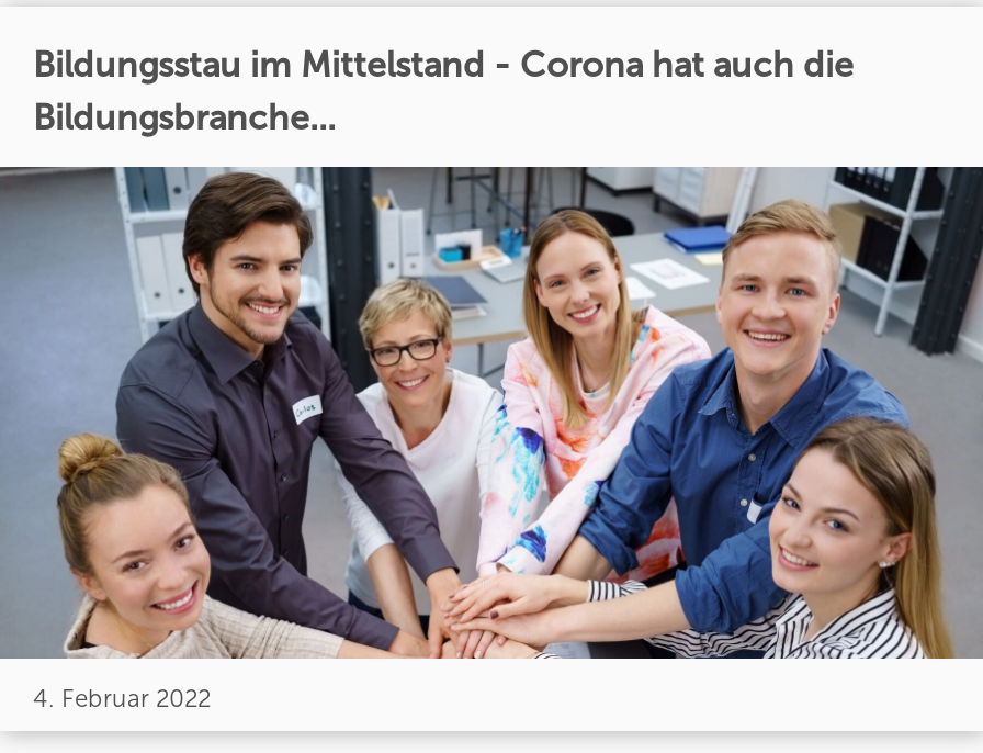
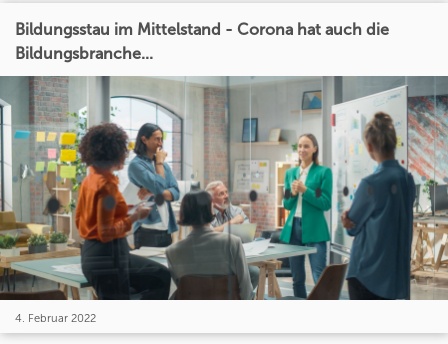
[7,165,976,661] [image] -> [3,75,445,301] [image]

